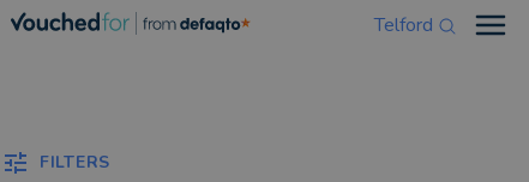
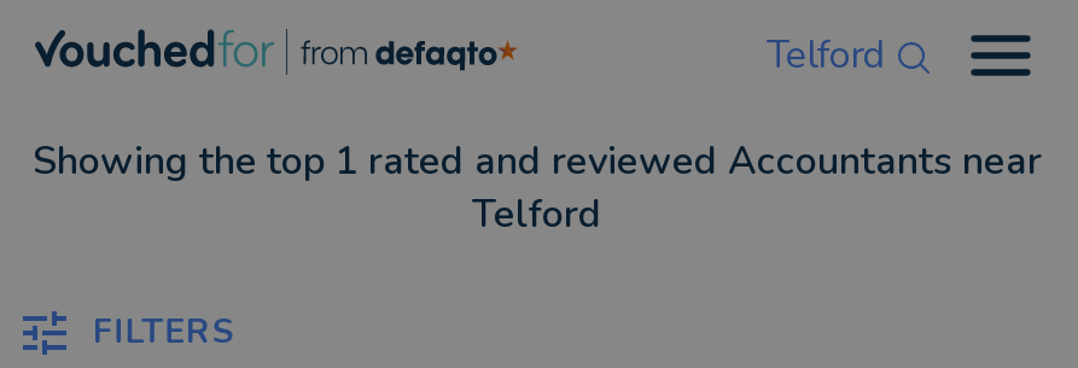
none -> [33,134,1042,241] Showing the top 1 rated and reviewed Accountants near | Telford

